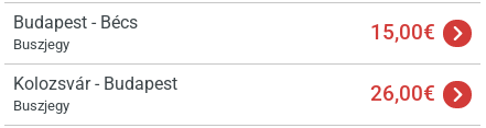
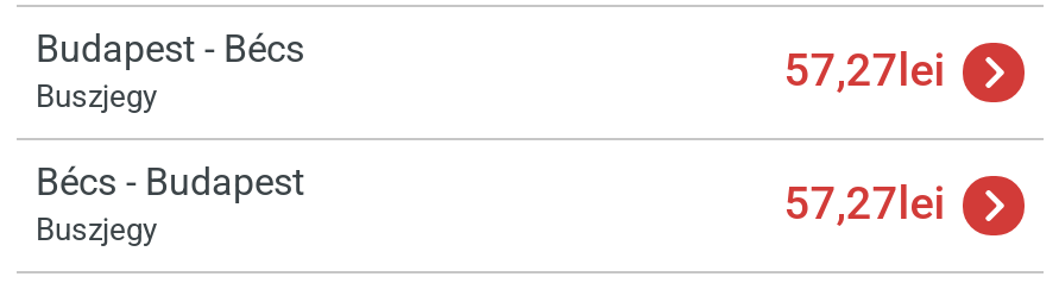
[370,19,435,44] 15,00€ -> [784,42,945,97] 57,27lei
[13,73,177,94] Kolozsvár - Budapest -> [36,159,304,204] Bécs - Budapest
[370,81,435,106] 26,00€ -> [784,175,945,230] 57,27lei

